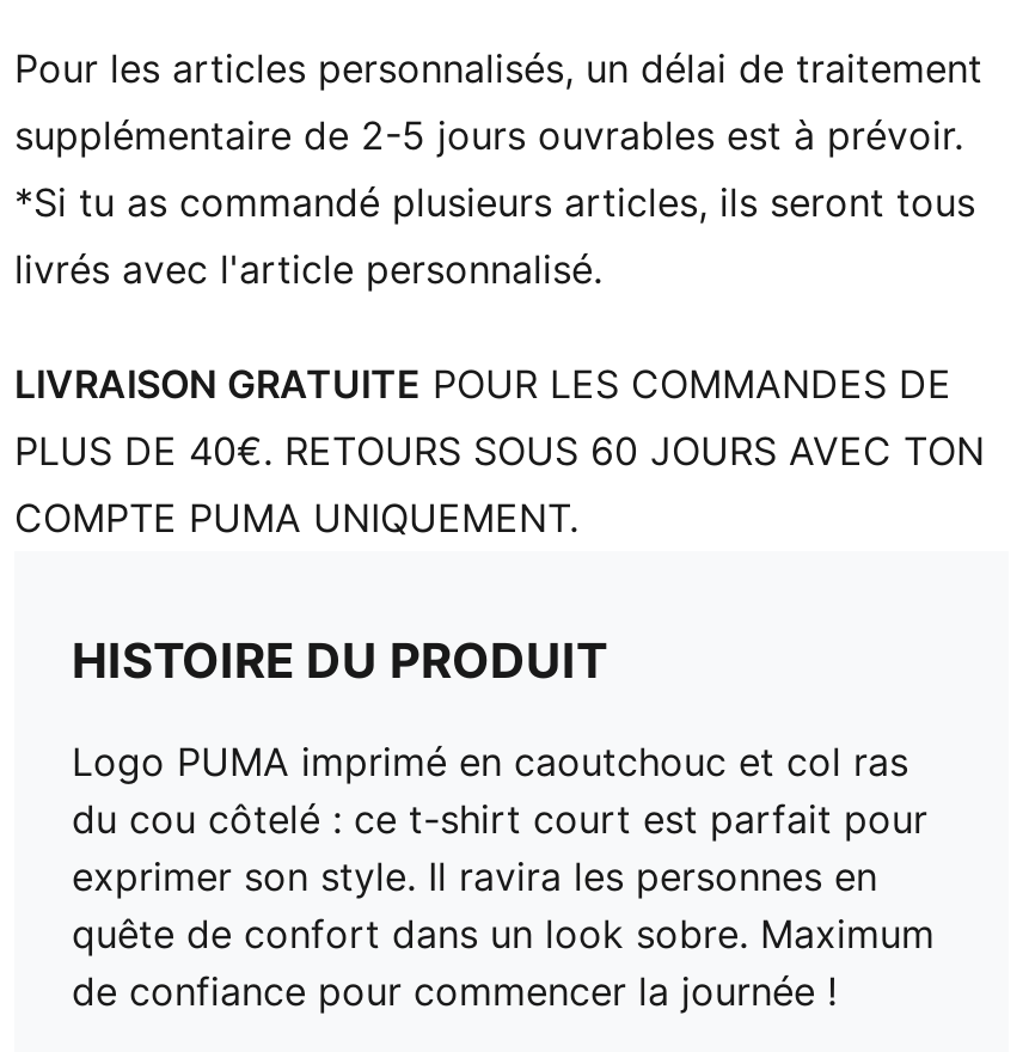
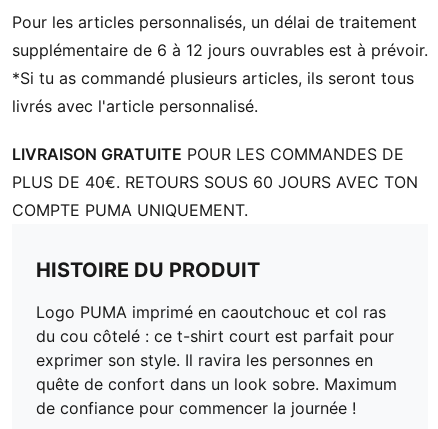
[14,111,963,159] supplémentaire de 2-5 jours ouvrables est à prévoir. -> [12,40,428,60] supplémentaire de 6 à 12 jours ouvrables est à prévoir.

